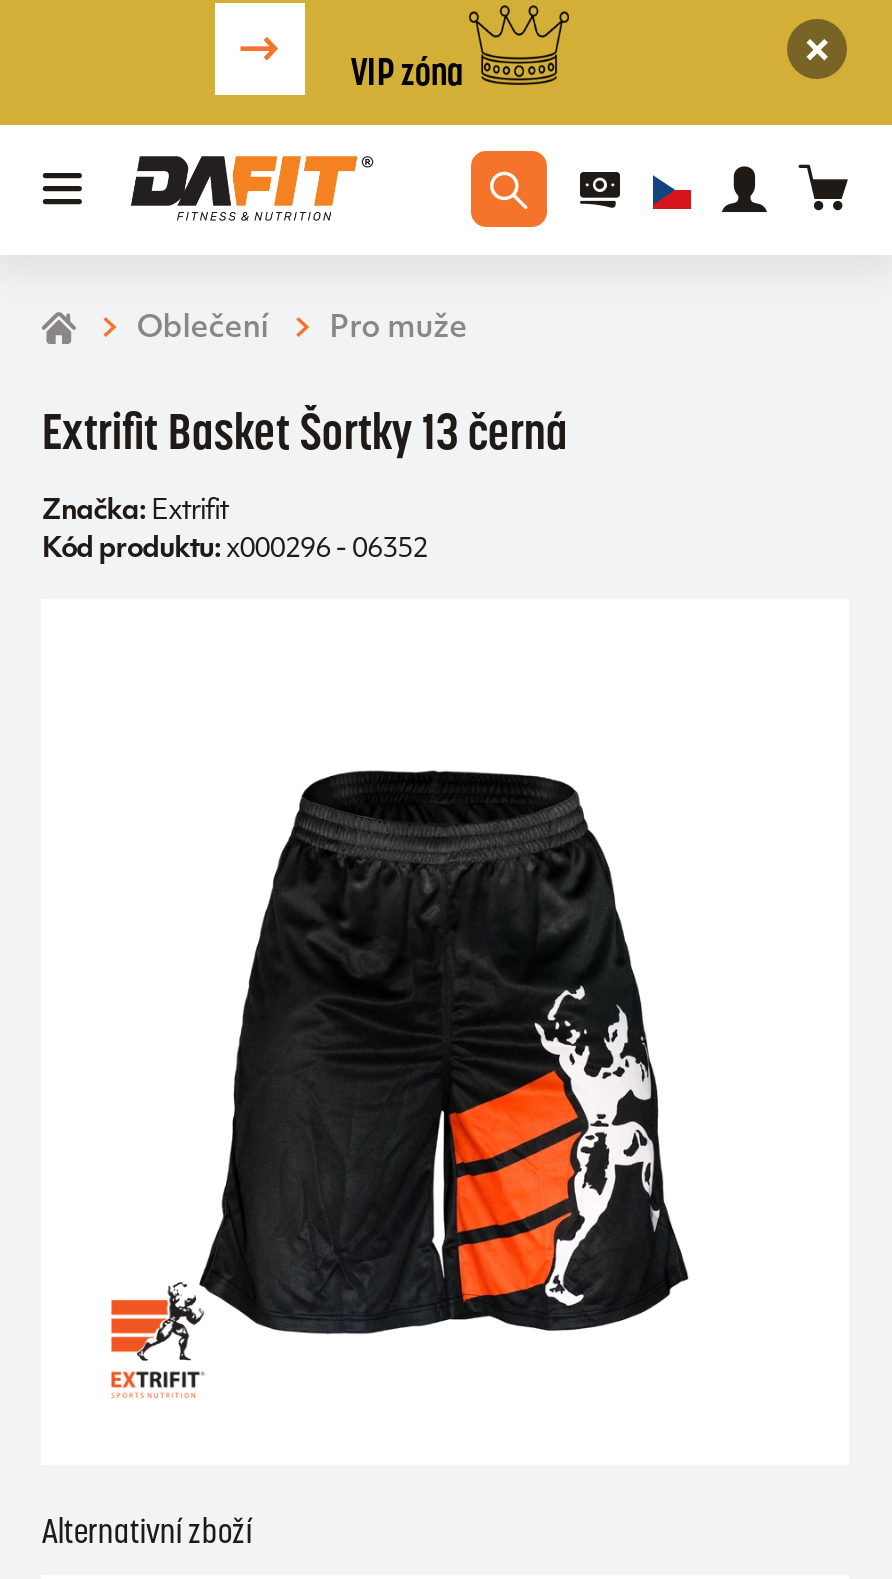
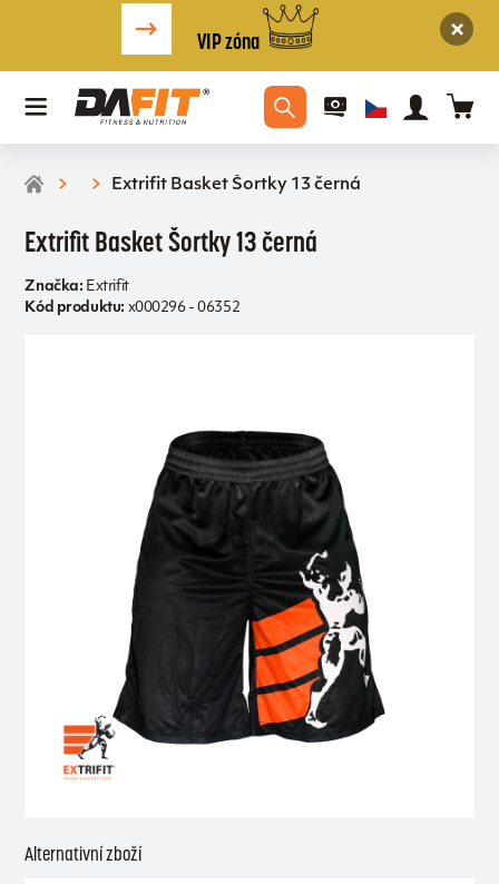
[137,315,467,345] Oblečení | Pro muže -> [111,177,361,194] Extrifit Basket Šortky 13 černá

